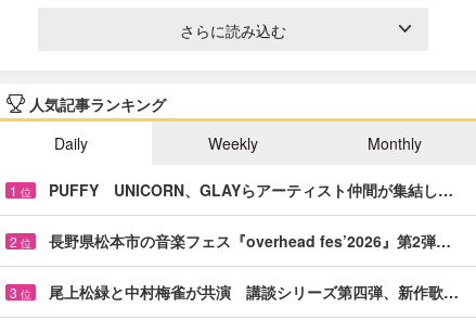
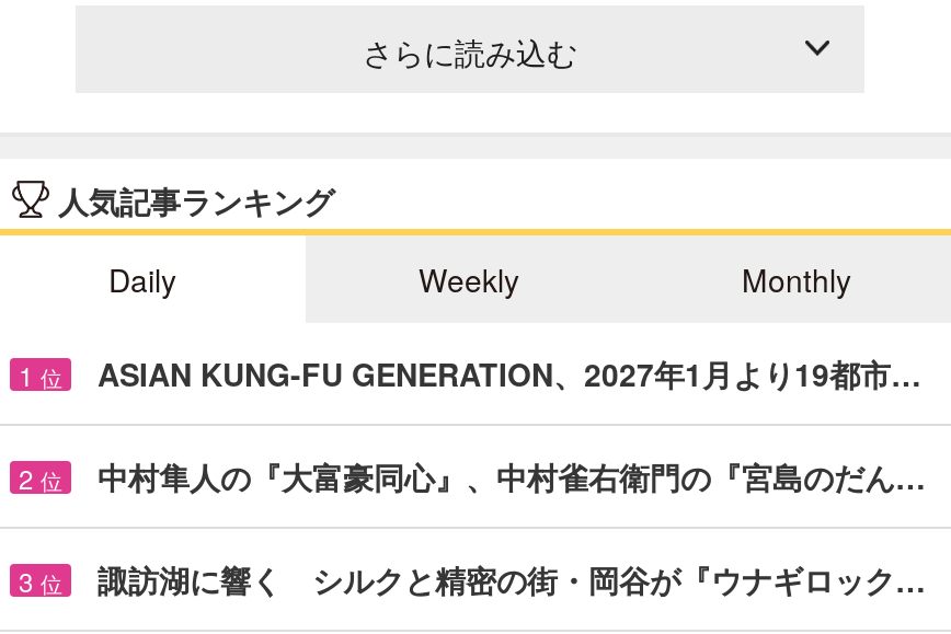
[49,179,453,200] PUFFY UNICORN、GLAYらアーティスト仲間が集結し… -> [98,351,921,395] ASIAN KUNG-FU GENERATION、2027年1月より19都市…
[49,230,451,251] 長野県松本市の音楽フェス『overhead fes’2026』第2弾… -> [98,454,926,498] 中村隼人の『大富豪同心』、中村雀右衛門の『宮島のだん…
[49,281,459,302] 尾上松緑と中村梅雀が共演 講談シリーズ第四弾、新作歌… -> [98,557,926,601] 諏訪湖に響く シルクと精密の街・岡谷が『ウナギロック…

